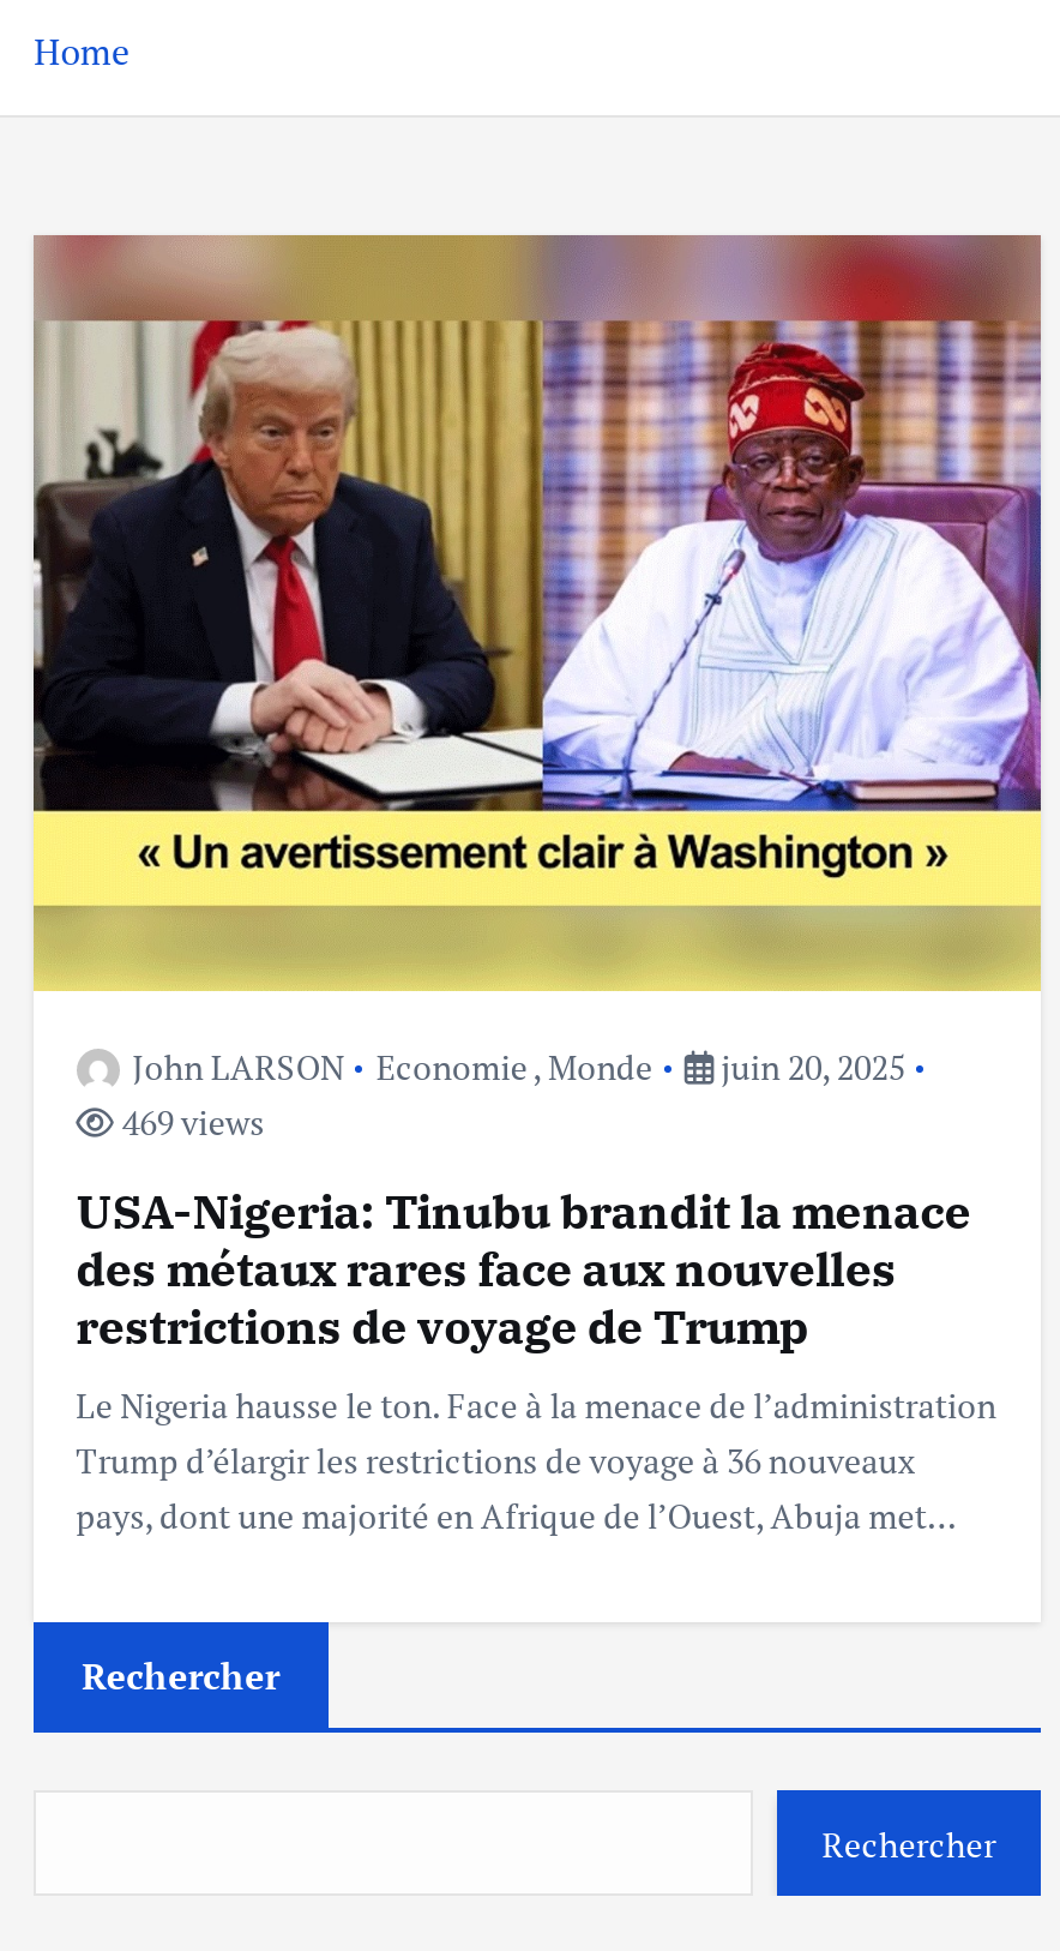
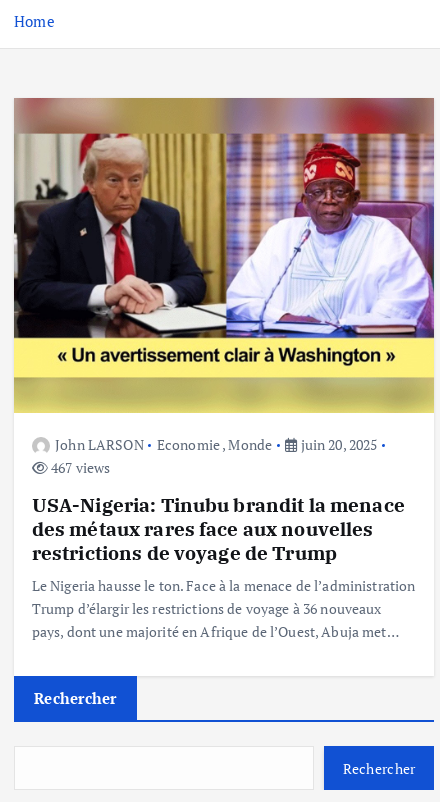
[115,1098,264,1144] 469 views -> [48,458,110,477] 467 views

